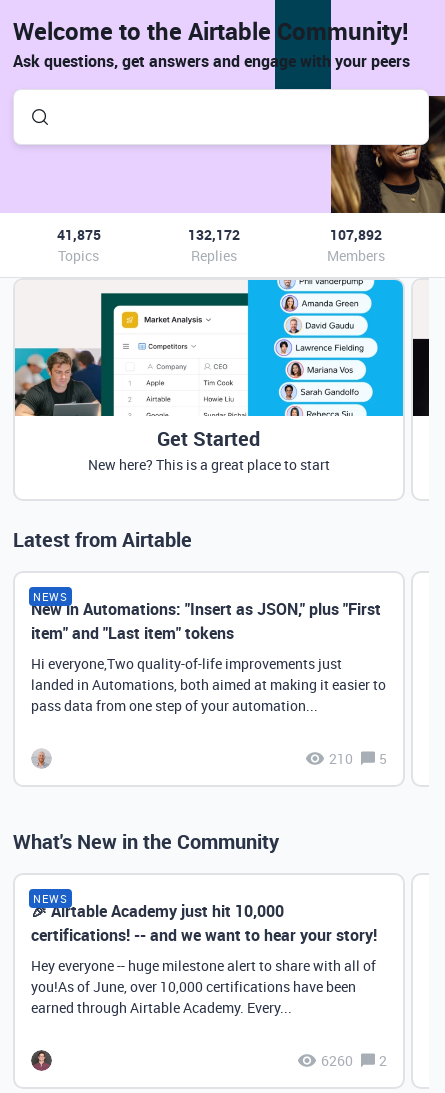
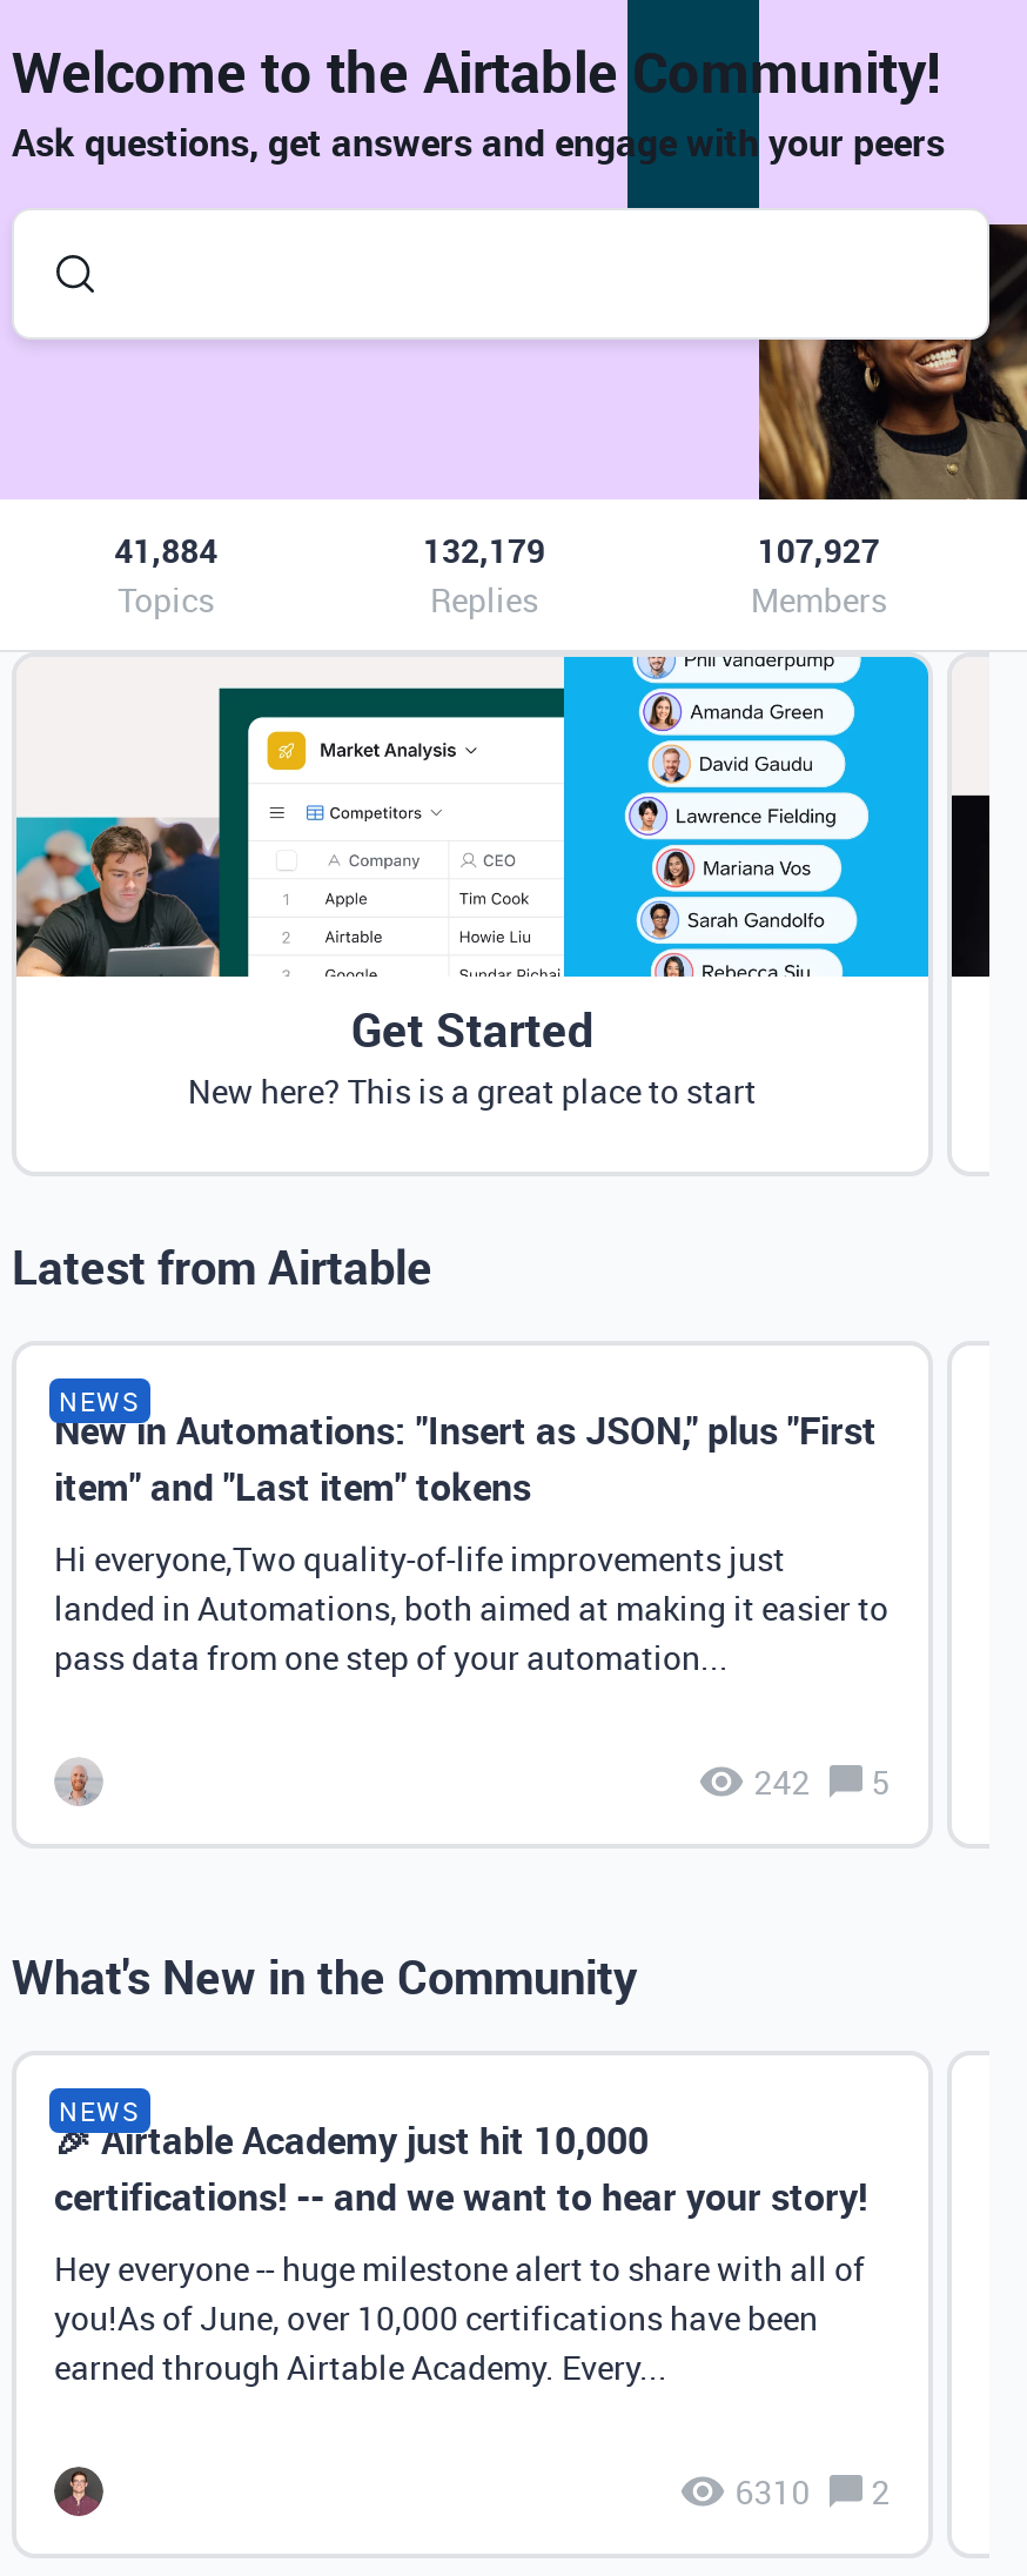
[57,225,101,244] 41,875 -> [114,528,218,572] 41,884
[188,225,240,244] 132,172 -> [423,528,545,572] 132,179
[330,225,382,244] 107,892 -> [757,528,880,572] 107,927
[329,749,387,768] 210 5 -> [754,1759,890,1804] 242 5
[321,1051,387,1070] 6260 2 -> [735,2469,890,2514] 6310 2

